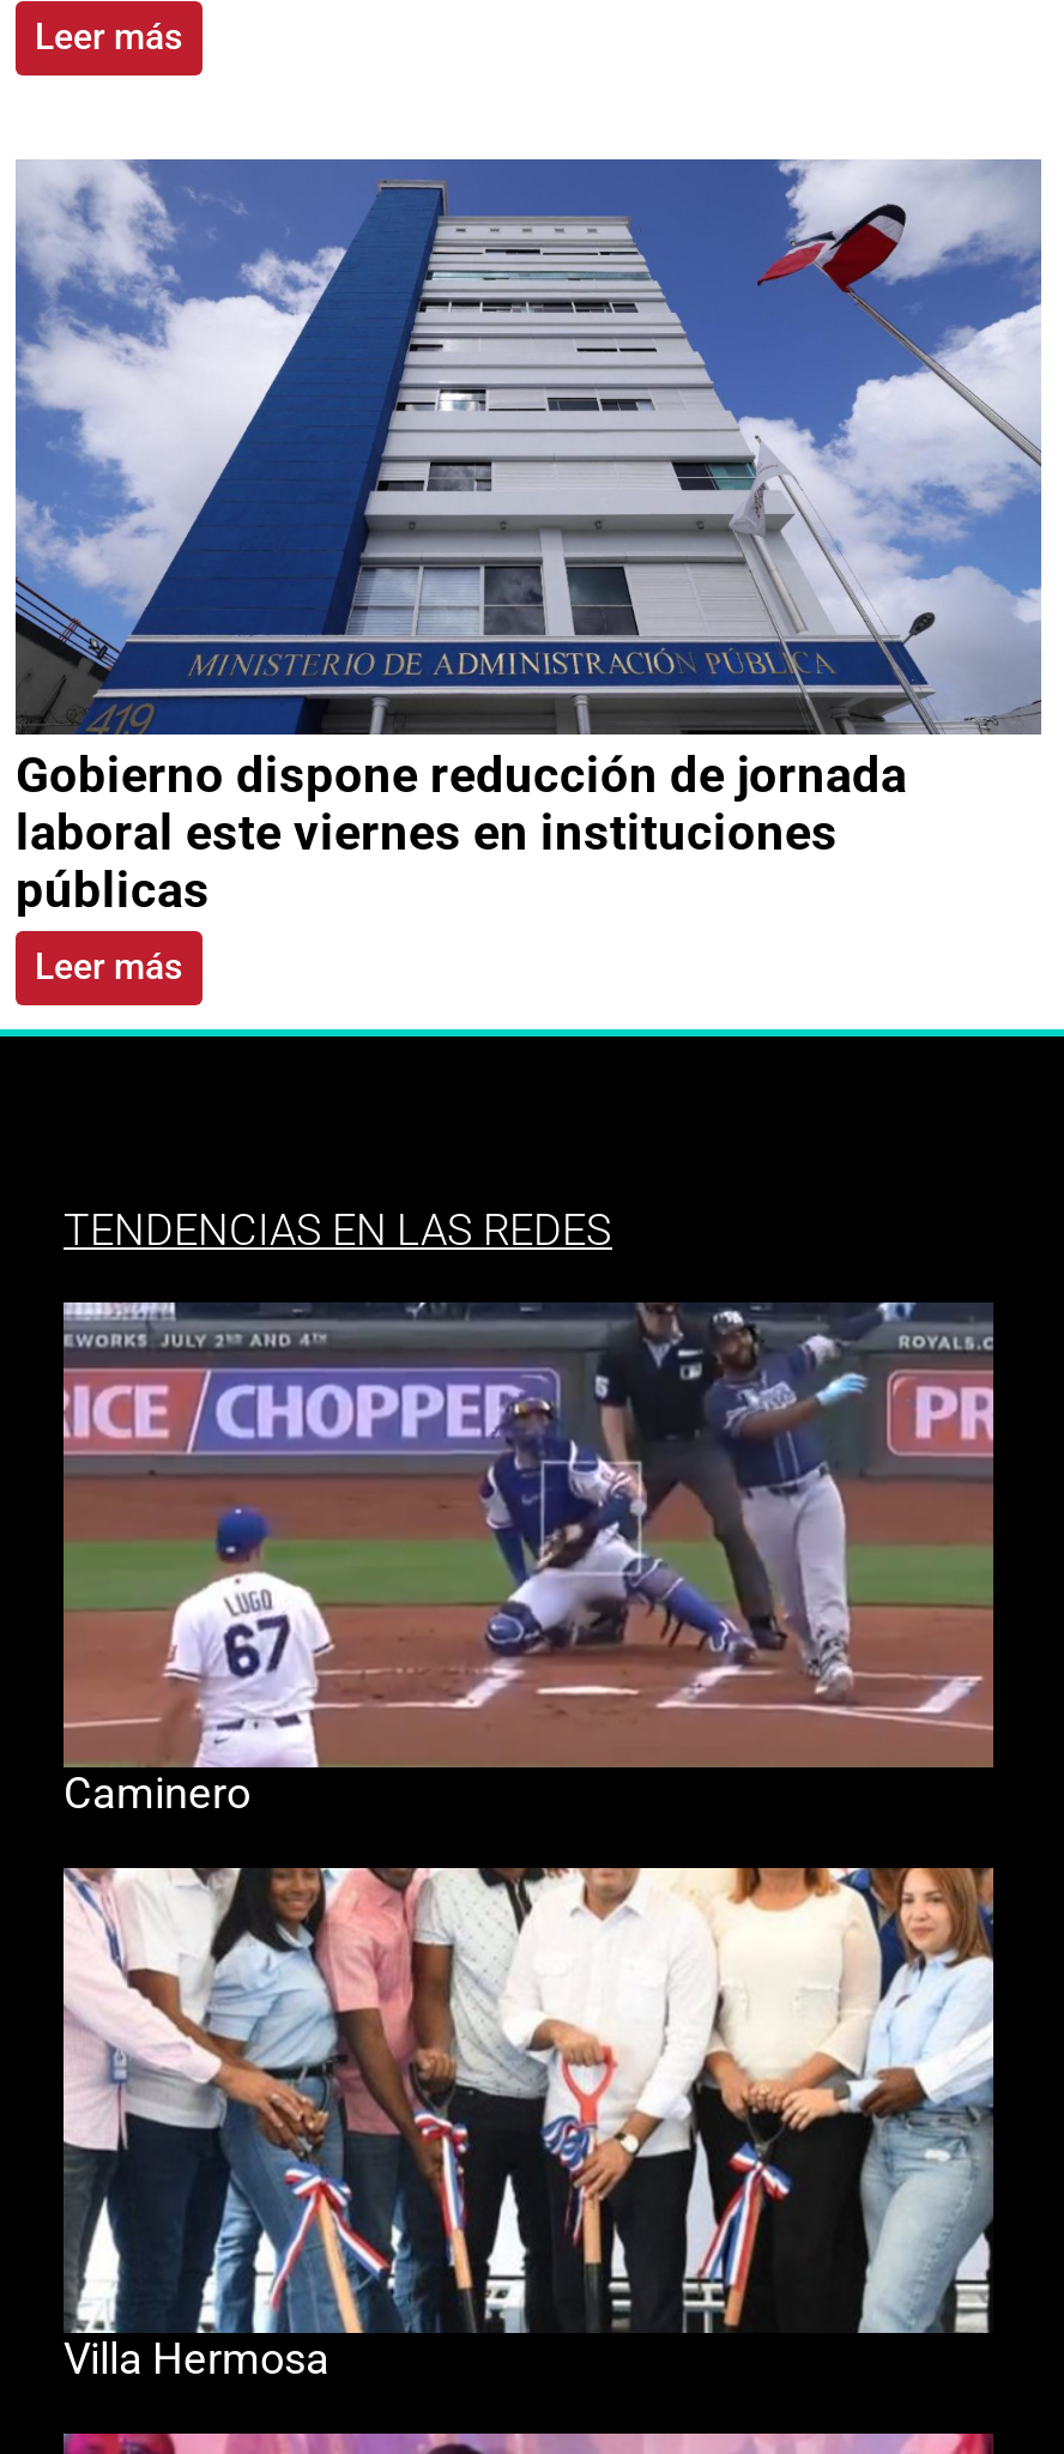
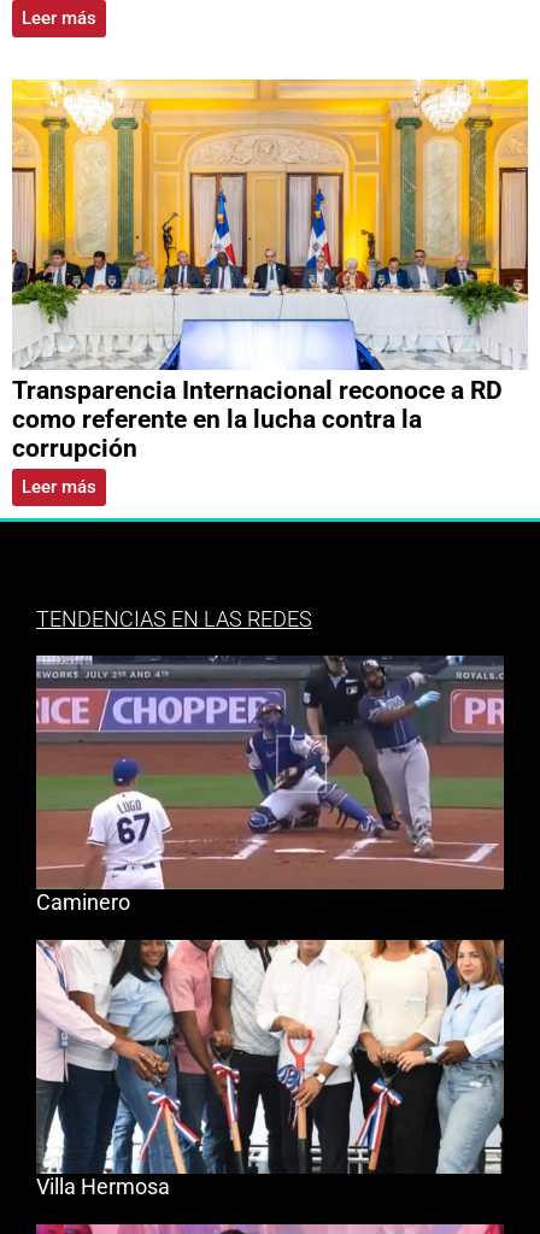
[13,156,1044,920] [image] | Gobierno dispone reducción de jornada | laboral este viernes en instituciones | públicas -> [11,78,529,463] [image] | Transparencia Internacional reconoce a RD | como referente en la lucha contra la | corrupción

